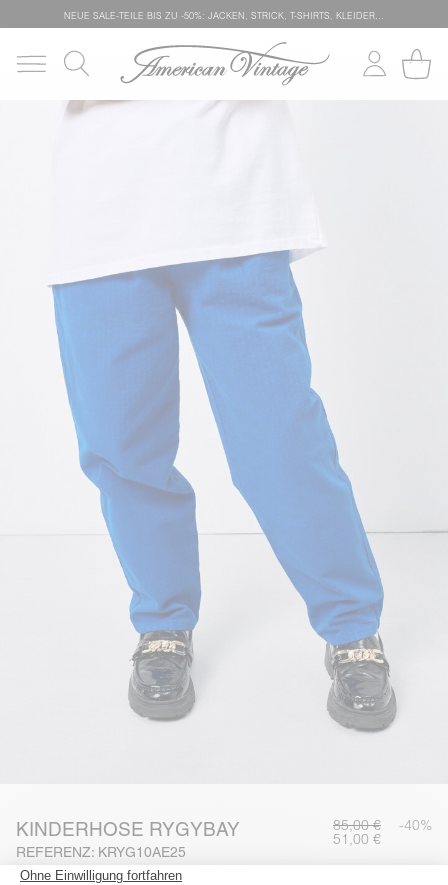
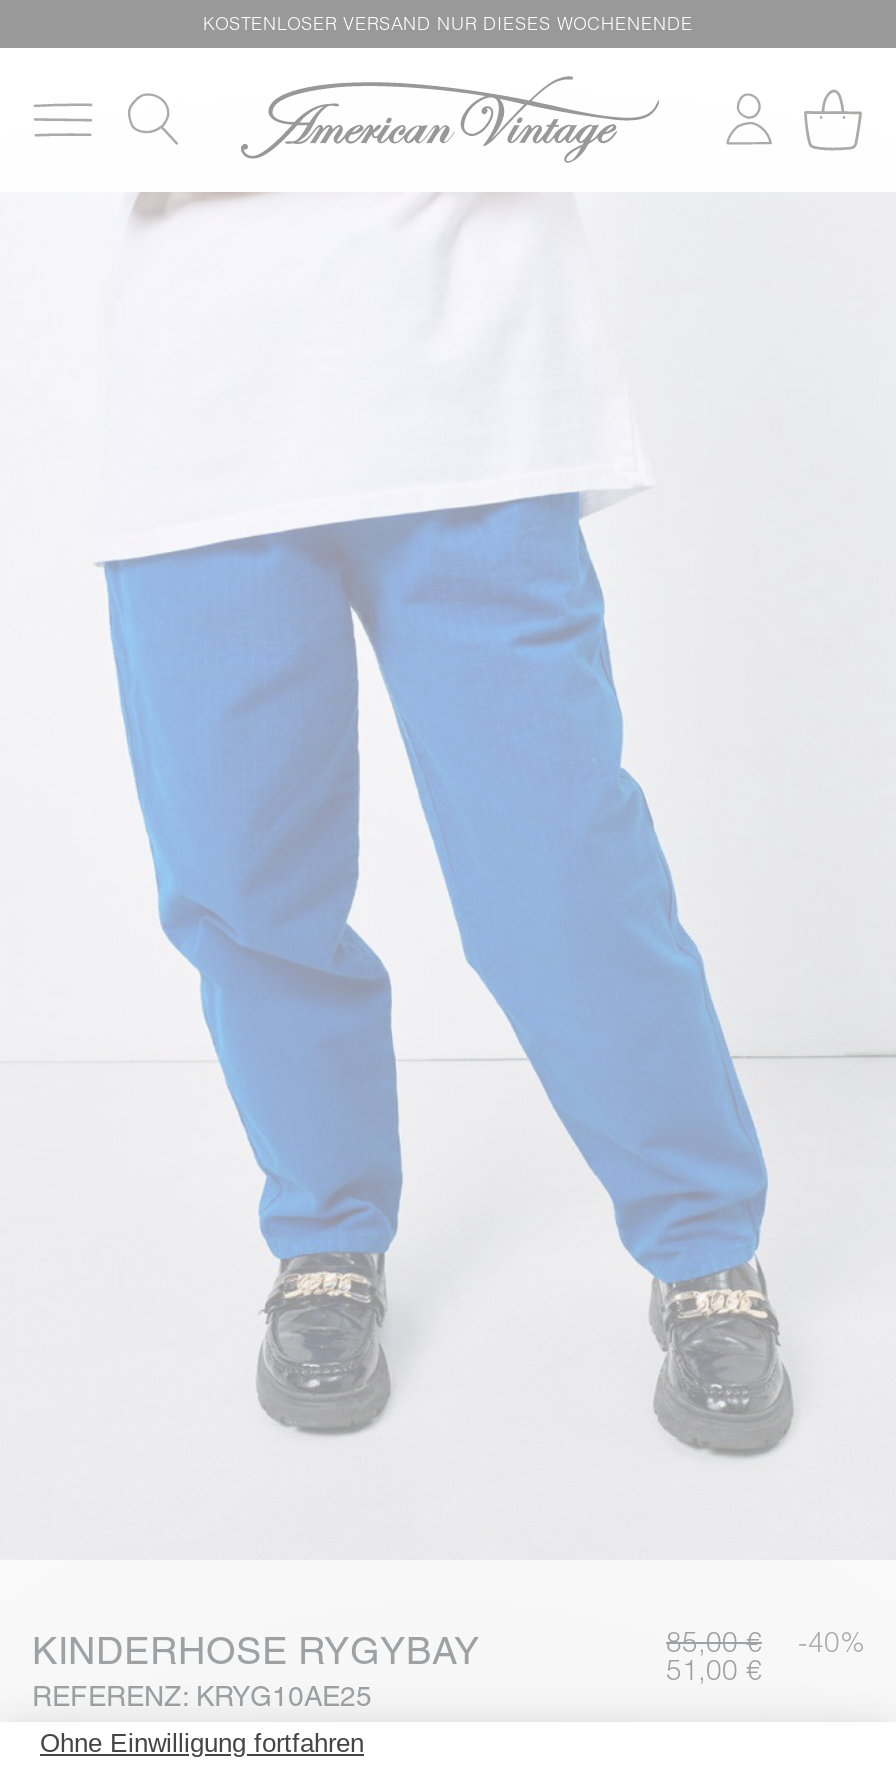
[64,9,384,20] NEUE SALE-TEILE BIS ZU -50%: JACKEN, STRICK, T-SHIRTS, KLEIDER… -> [203,11,693,33] KOSTENLOSER VERSAND NUR DIESES WOCHENENDE

